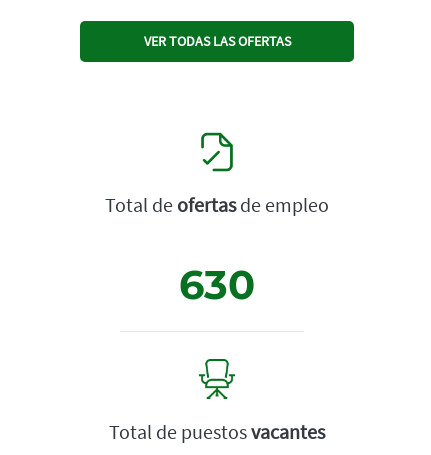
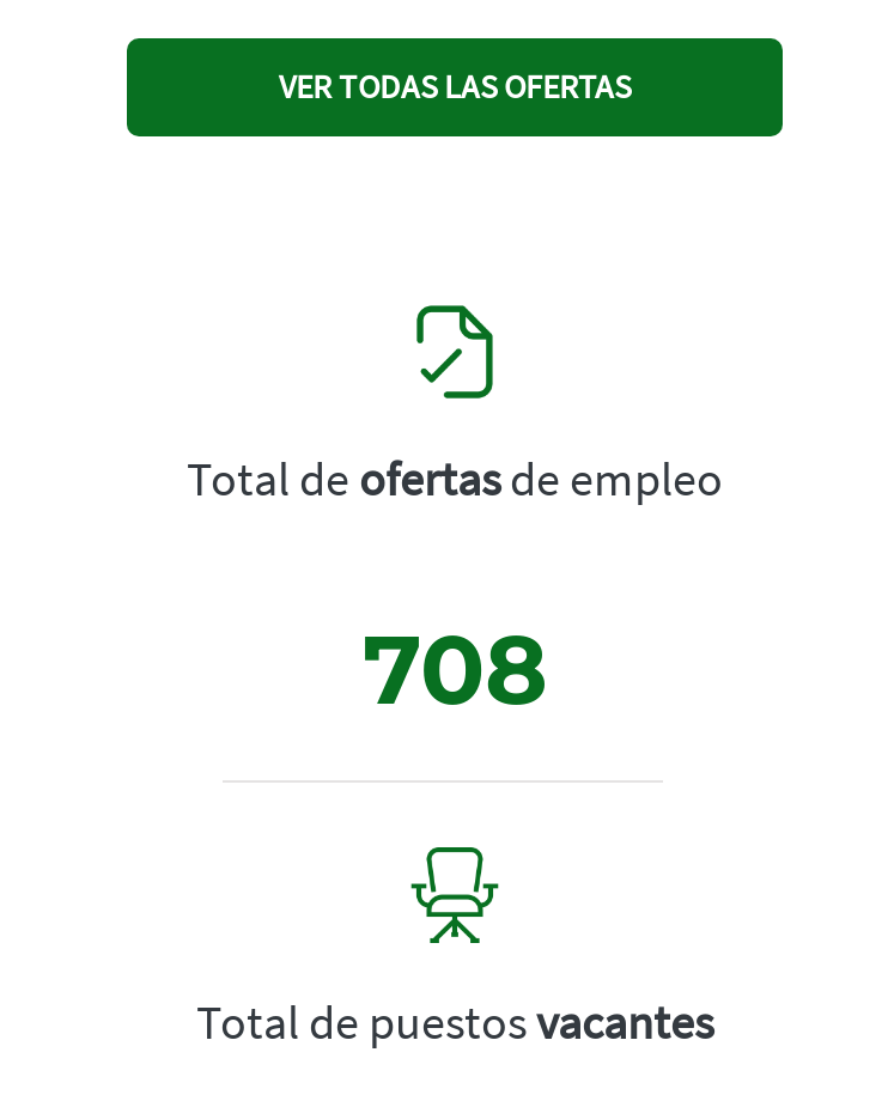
[179,260,255,309] 630 -> [363,610,547,727] 708

